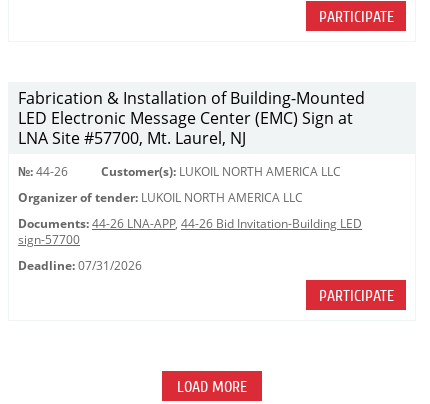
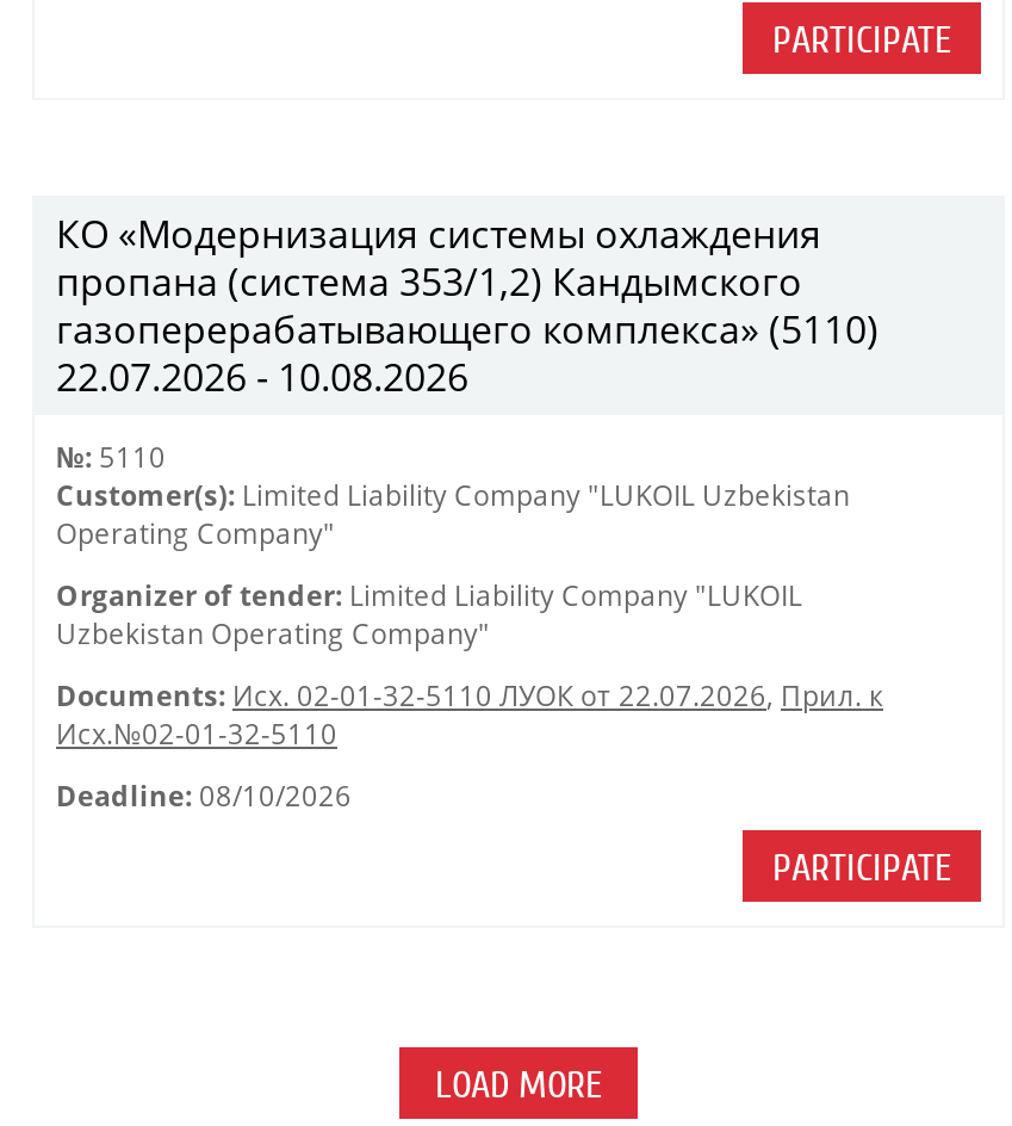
[18,87,365,149] Fabrication & Installation of Building-Mounted | LED Electronic Message Center (EMC) Sign at | LNA Site #57700, Mt. Laurel, NJ -> [56,208,878,403] КО «Модернизация системы охлаждения | пропана (система 353/1,2) Кандымского | газоперерабатывающего комплекса» (5110) | 22.07.2026 - 10.08.2026
[18,164,341,179] №: 44-26 | Customer(s): LUKOIL NORTH AMERICA LLC -> [56,439,850,551] №: 5110 | Customer(s): Limited Liability Company "LUKOIL Uzbekistan | Operating Company"
[18,190,303,205] Organizer of tender: LUKOIL NORTH AMERICA LLC -> [56,577,802,651] Organizer of tender: Limited Liability Company "LUKOIL | Uzbekistan Operating Company"
[18,216,362,247] Documents: 44-26 LNA-APP, 44-26 Bid Invitation-Building LED | sign-57700 -> [56,678,883,751] Documents: Исх. 02-01-32-5110 ЛУОК от 22.07.2026, Прил. к | Исх.№02-01-32-5110
[18,258,142,273] Deadline: 07/31/2026 -> [56,778,352,813] Deadline: 08/10/2026

